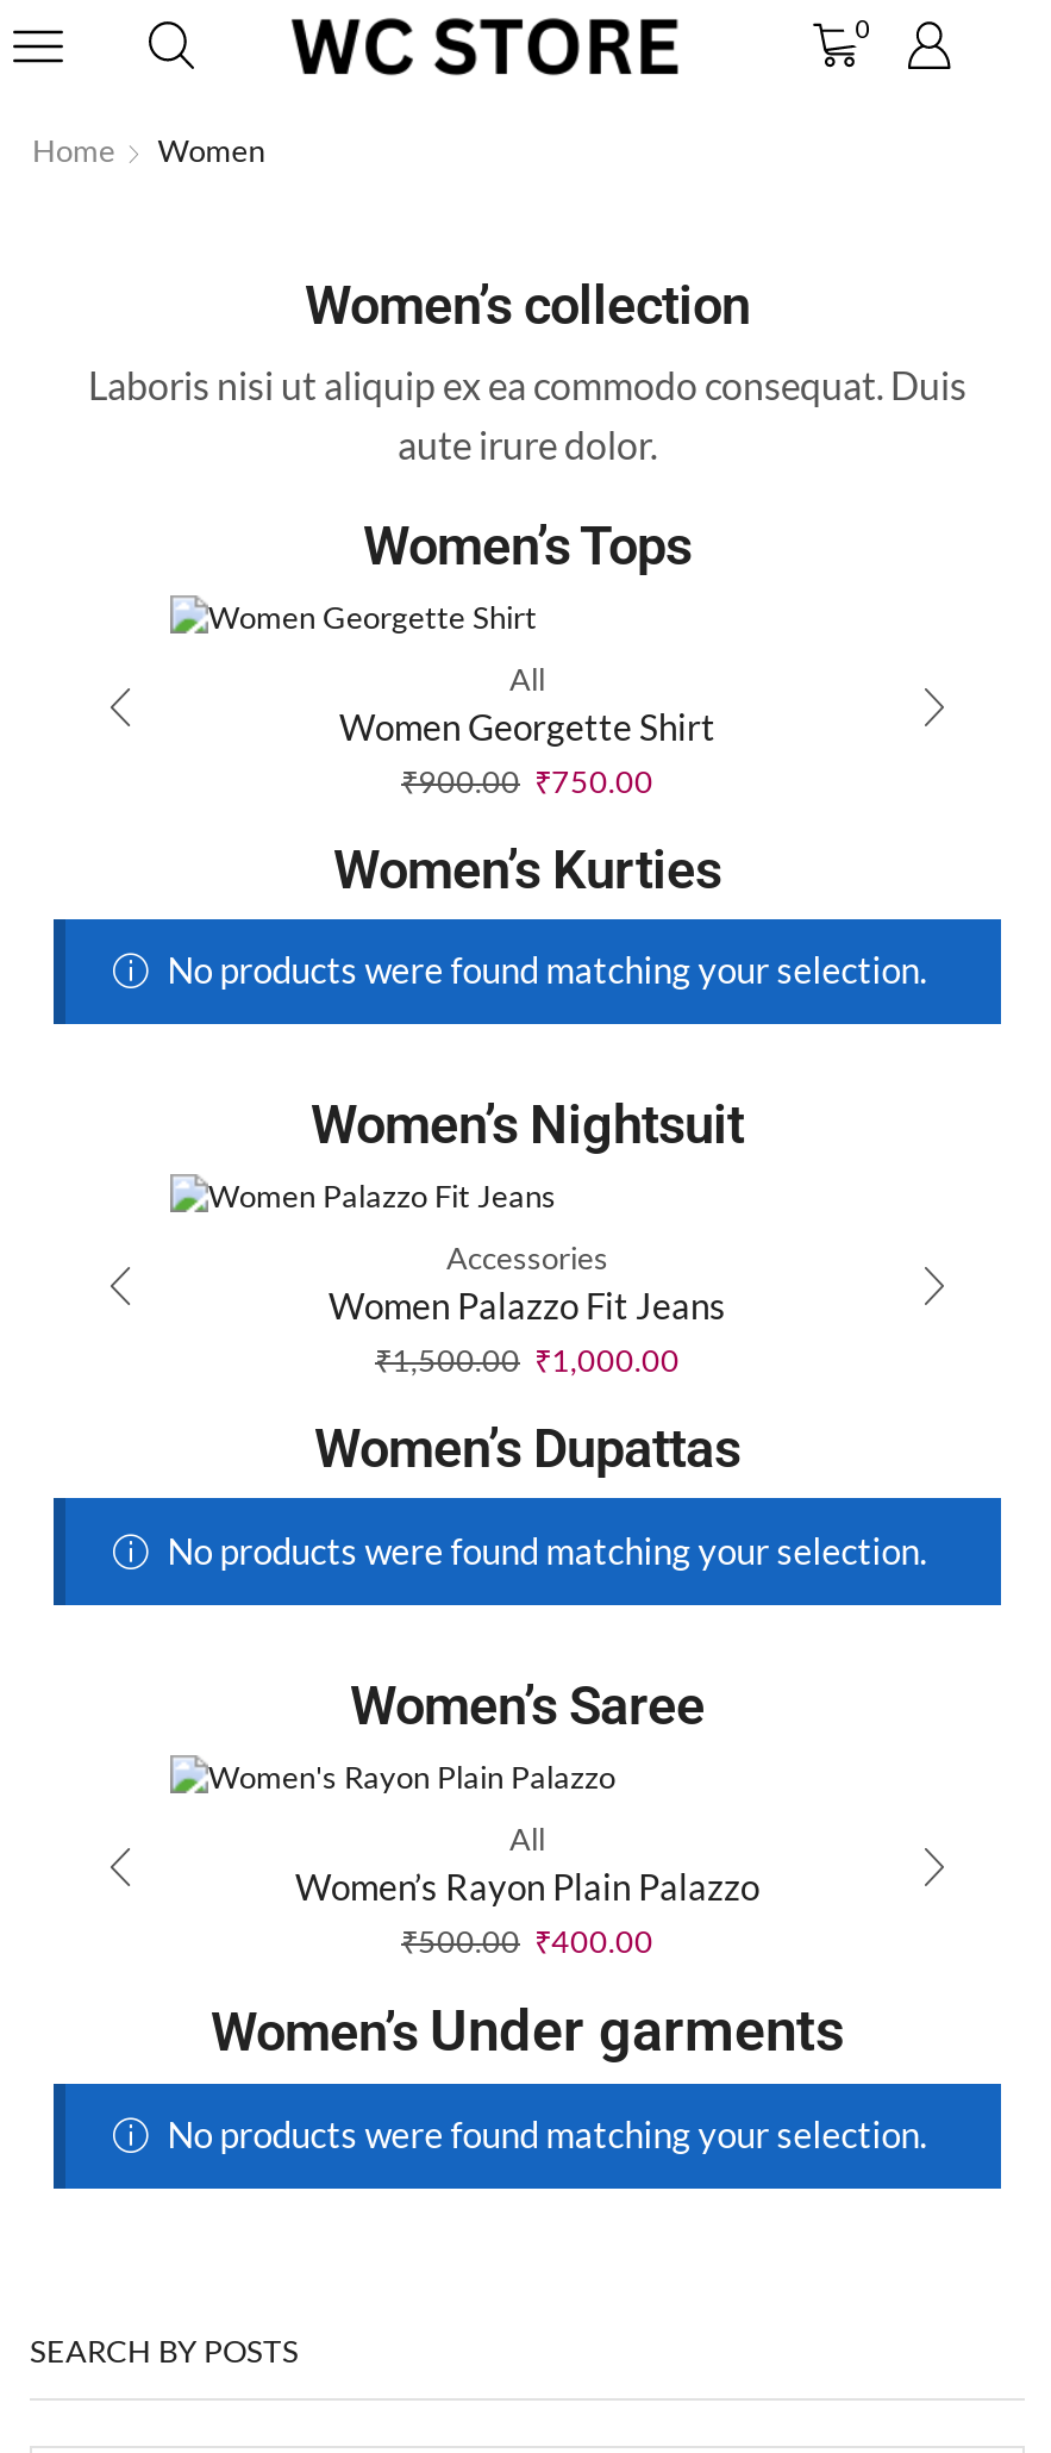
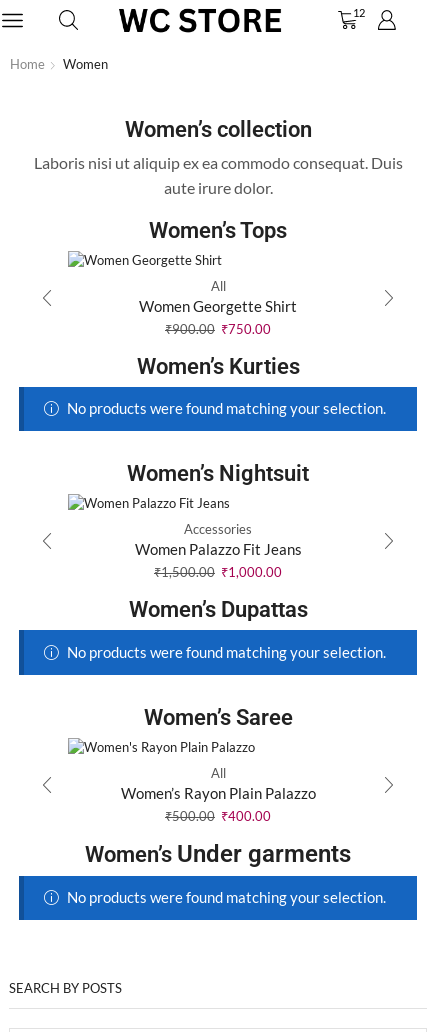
[855,13,870,42] 0 -> [353,6,365,18] 12

